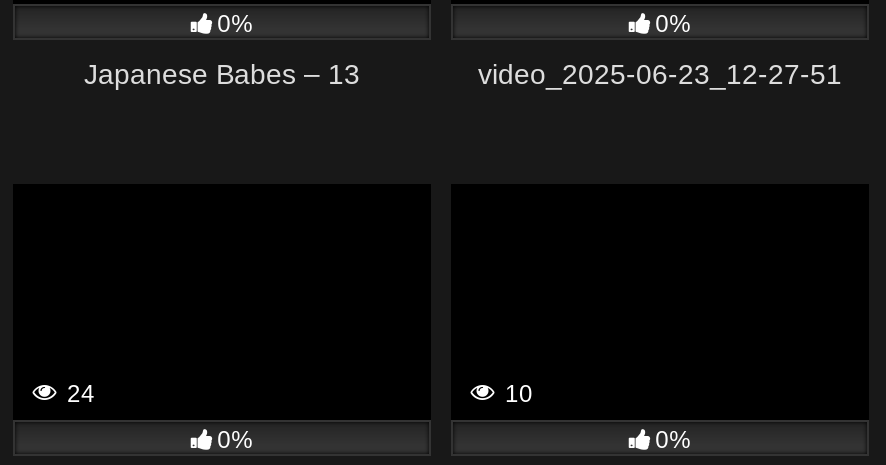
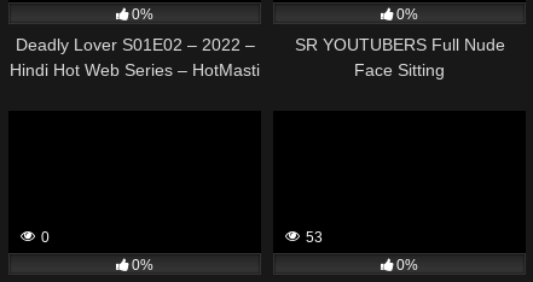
[84,58,360,90] Japanese Babes – 13 -> [10,35,260,80] Deadly Lover S01E02 – 2022 – | Hindi Hot Web Series – HotMasti
[478,58,842,90] video_2025-06-23_12-27-51 -> [294,35,505,80] SR YOUTUBERS Full Nude | Face Sitting
[61,379,95,407] 24 -> [37,228,50,245] 0
[499,379,533,407] 10 -> [302,228,323,245] 53

